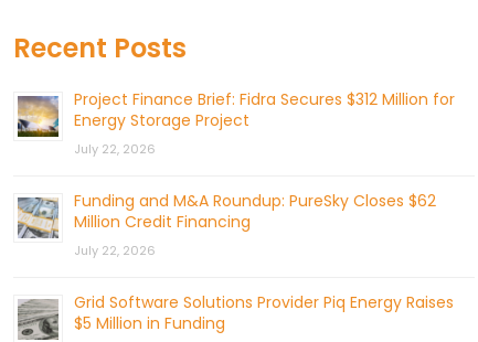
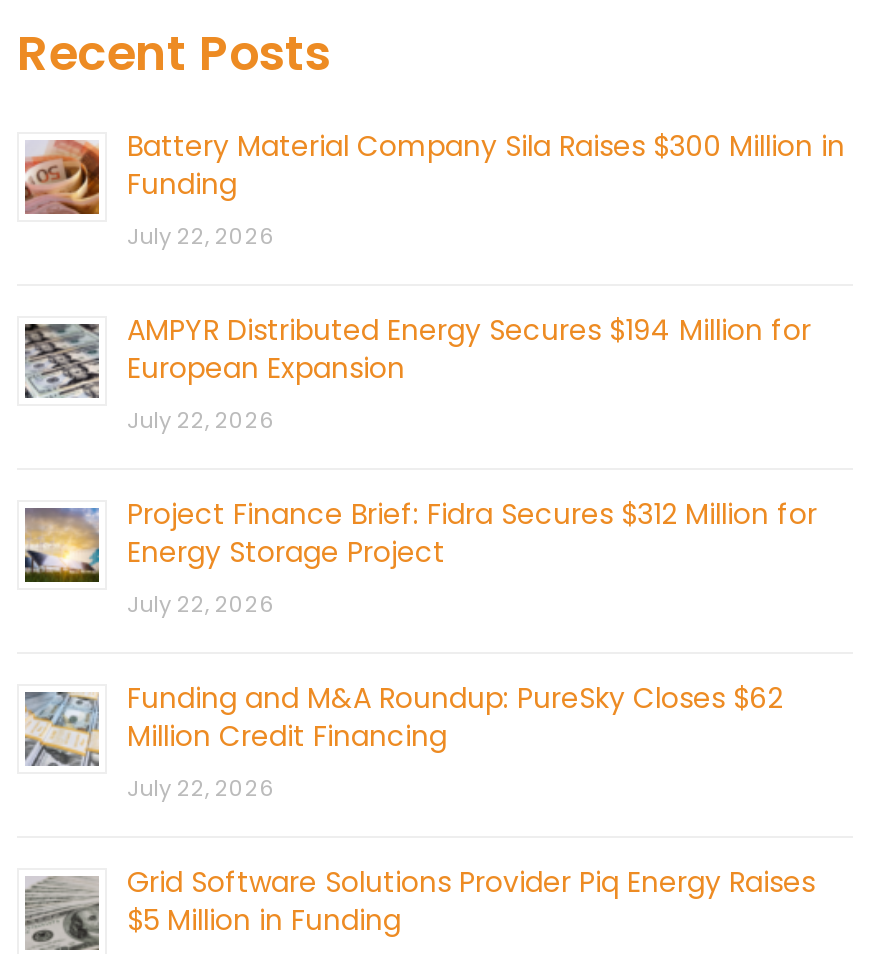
none -> [23,127,845,437] [image] | Battery Material Company Sila Raises $300 Million in | Funding | July 22, 2026 | AMPYR Distributed Energy Secures $194 Million for | European Expansion | July 22, 2026
none -> [23,322,99,398] [image]

